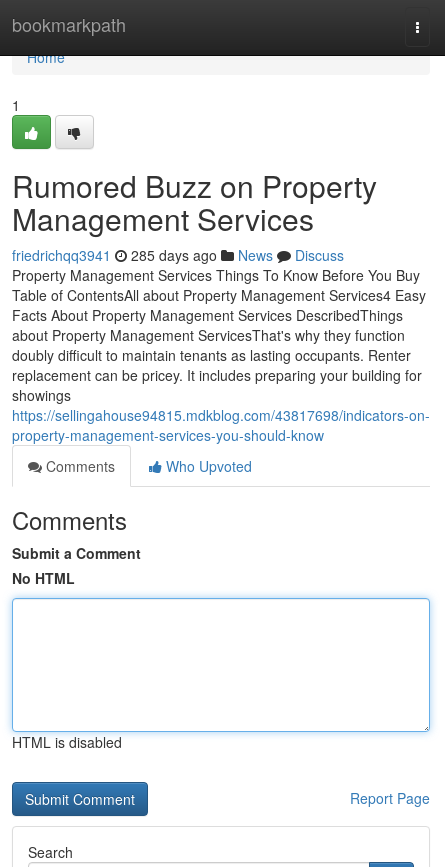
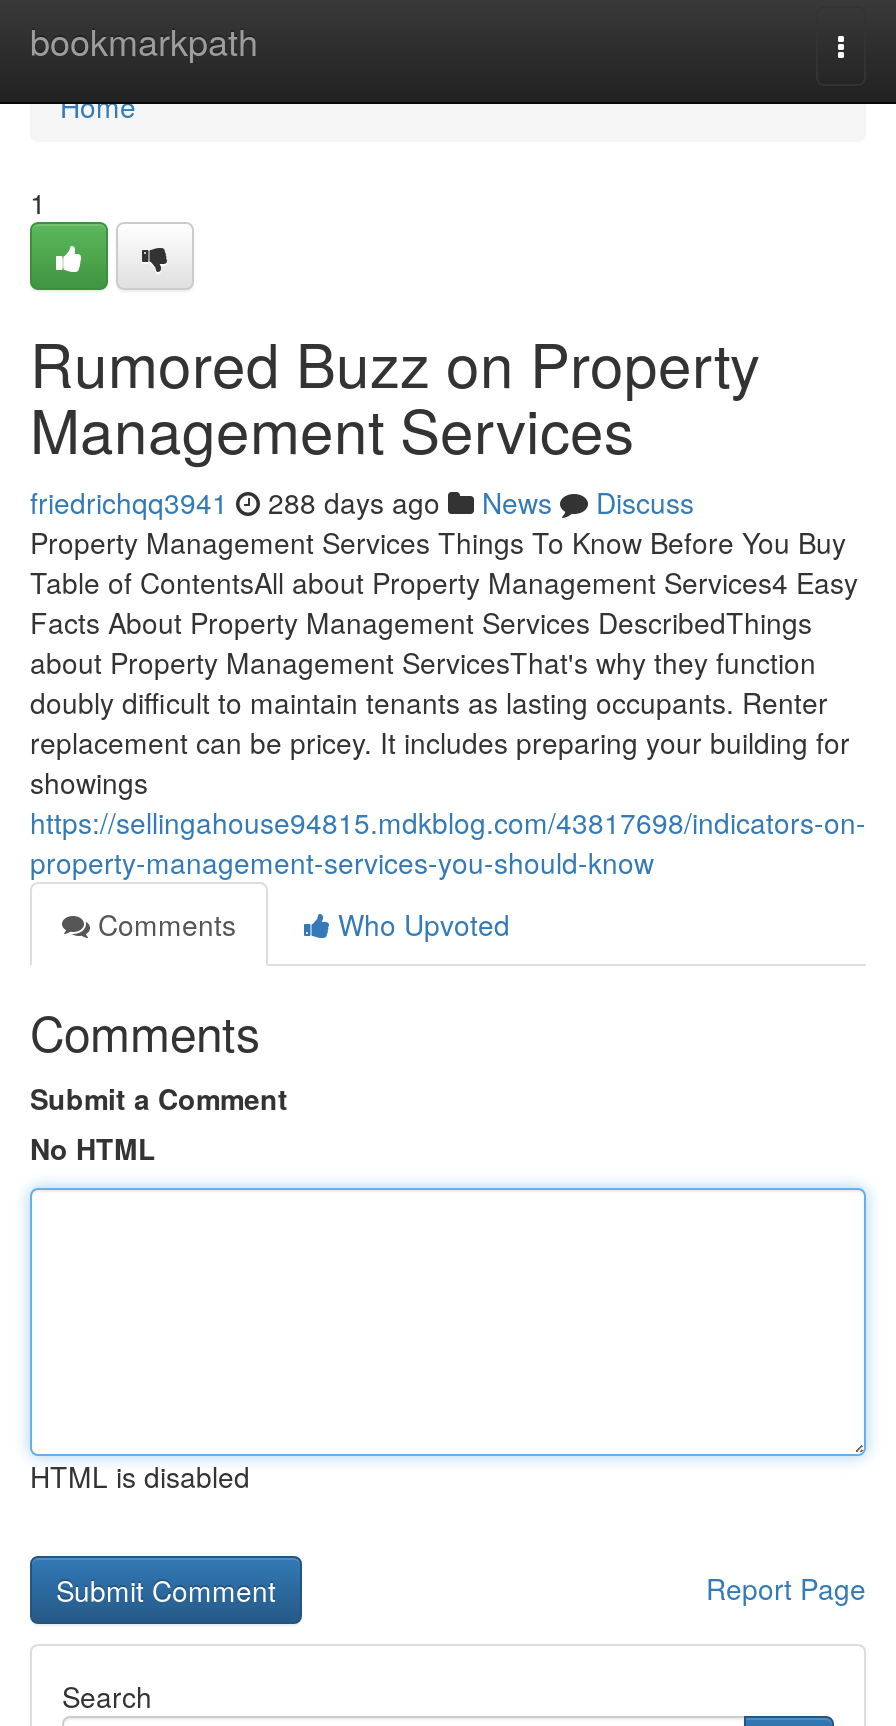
[12,245,344,265] friedrichqq3941 285 days ago News Discuss -> [30,482,694,522] friedrichqq3941 288 days ago News Discuss

